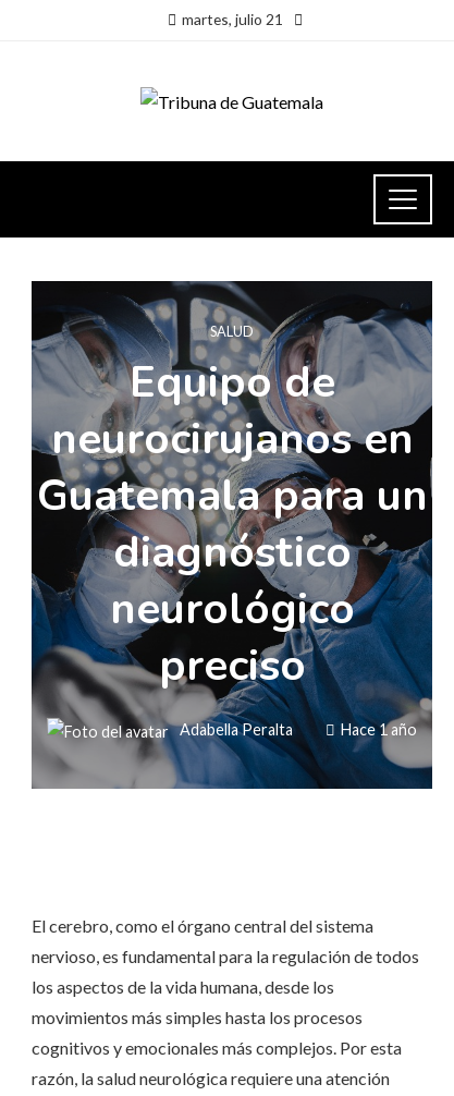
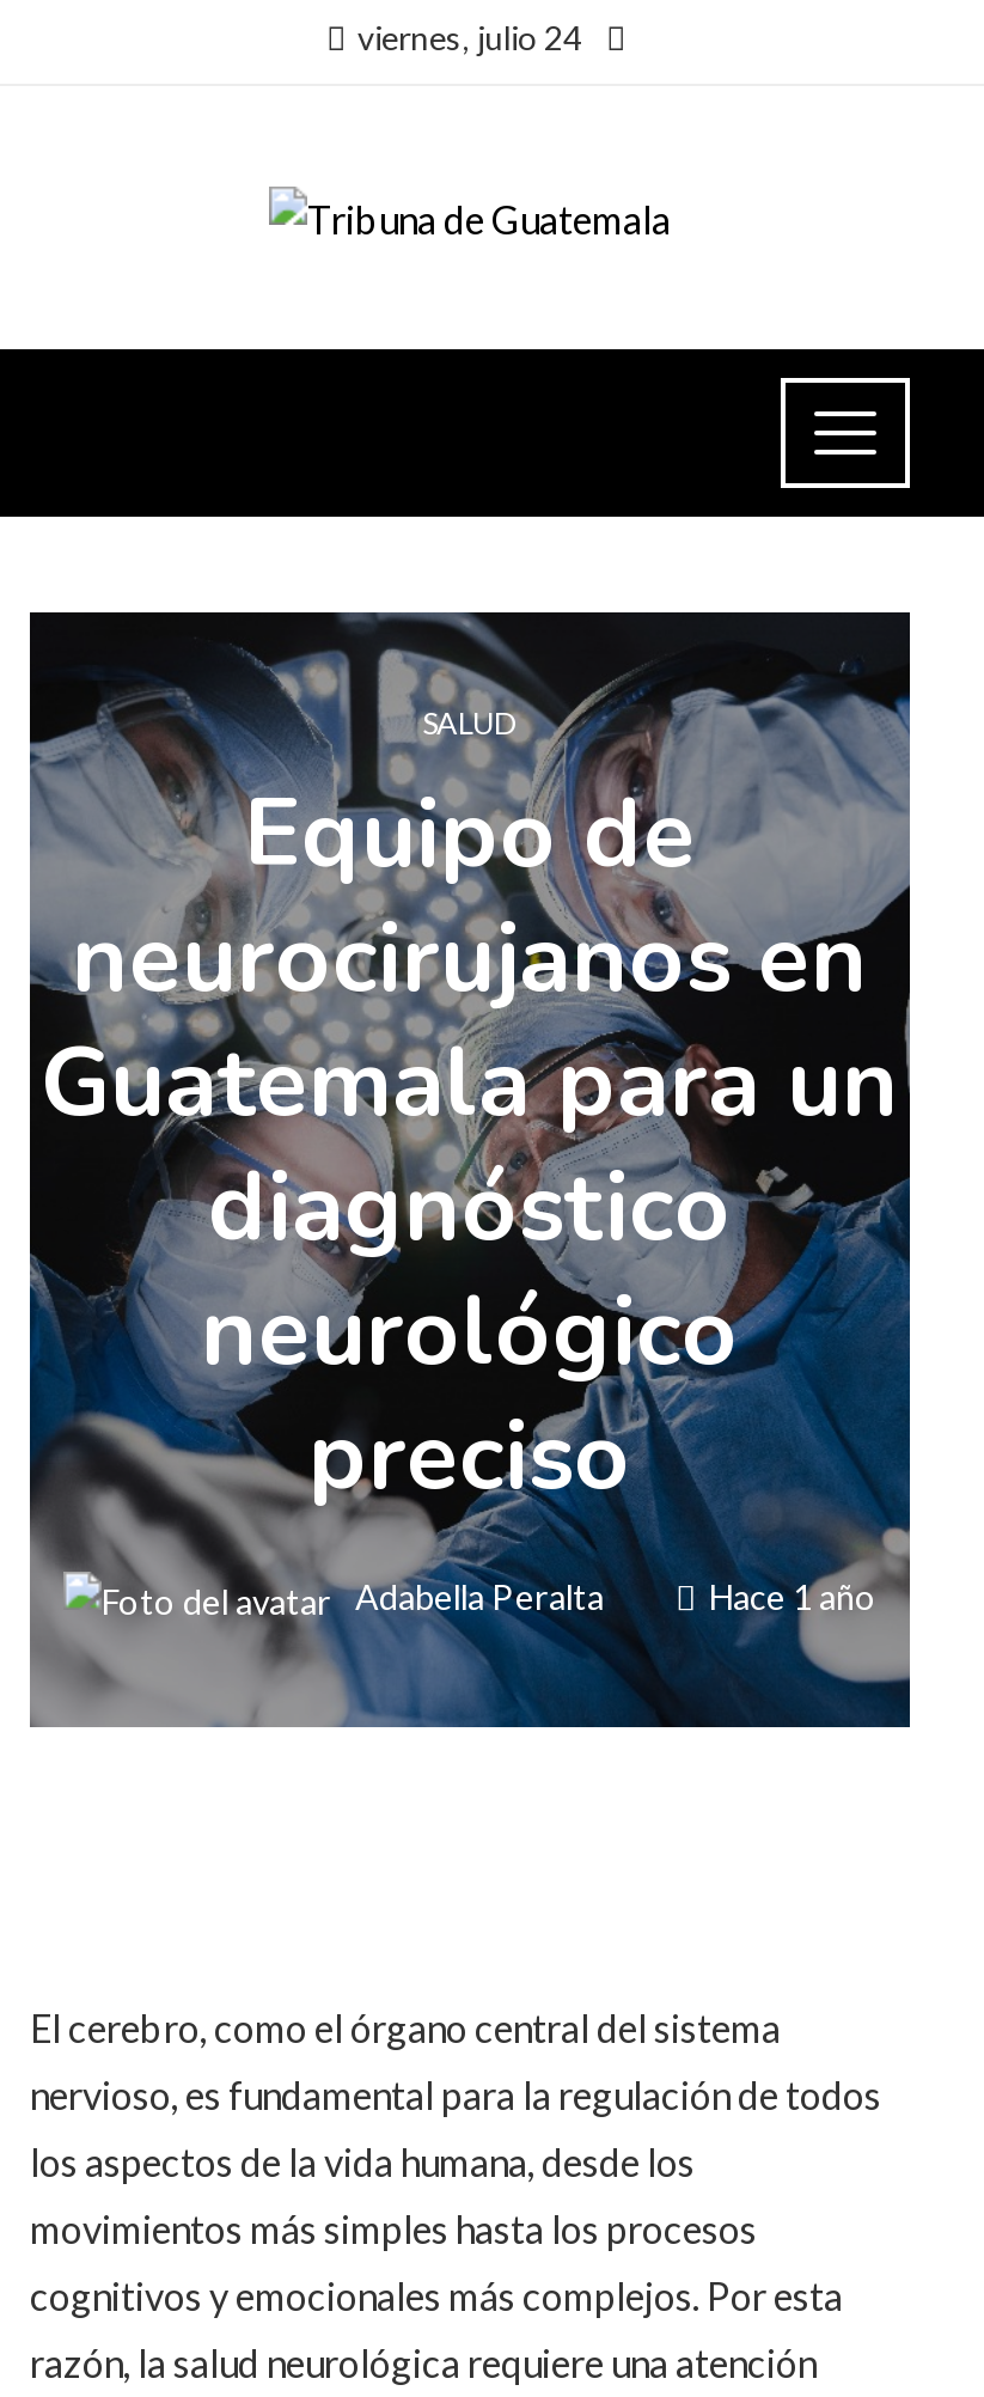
[181,10,283,28] martes, julio 21 -> [357,17,582,57] viernes, julio 24

